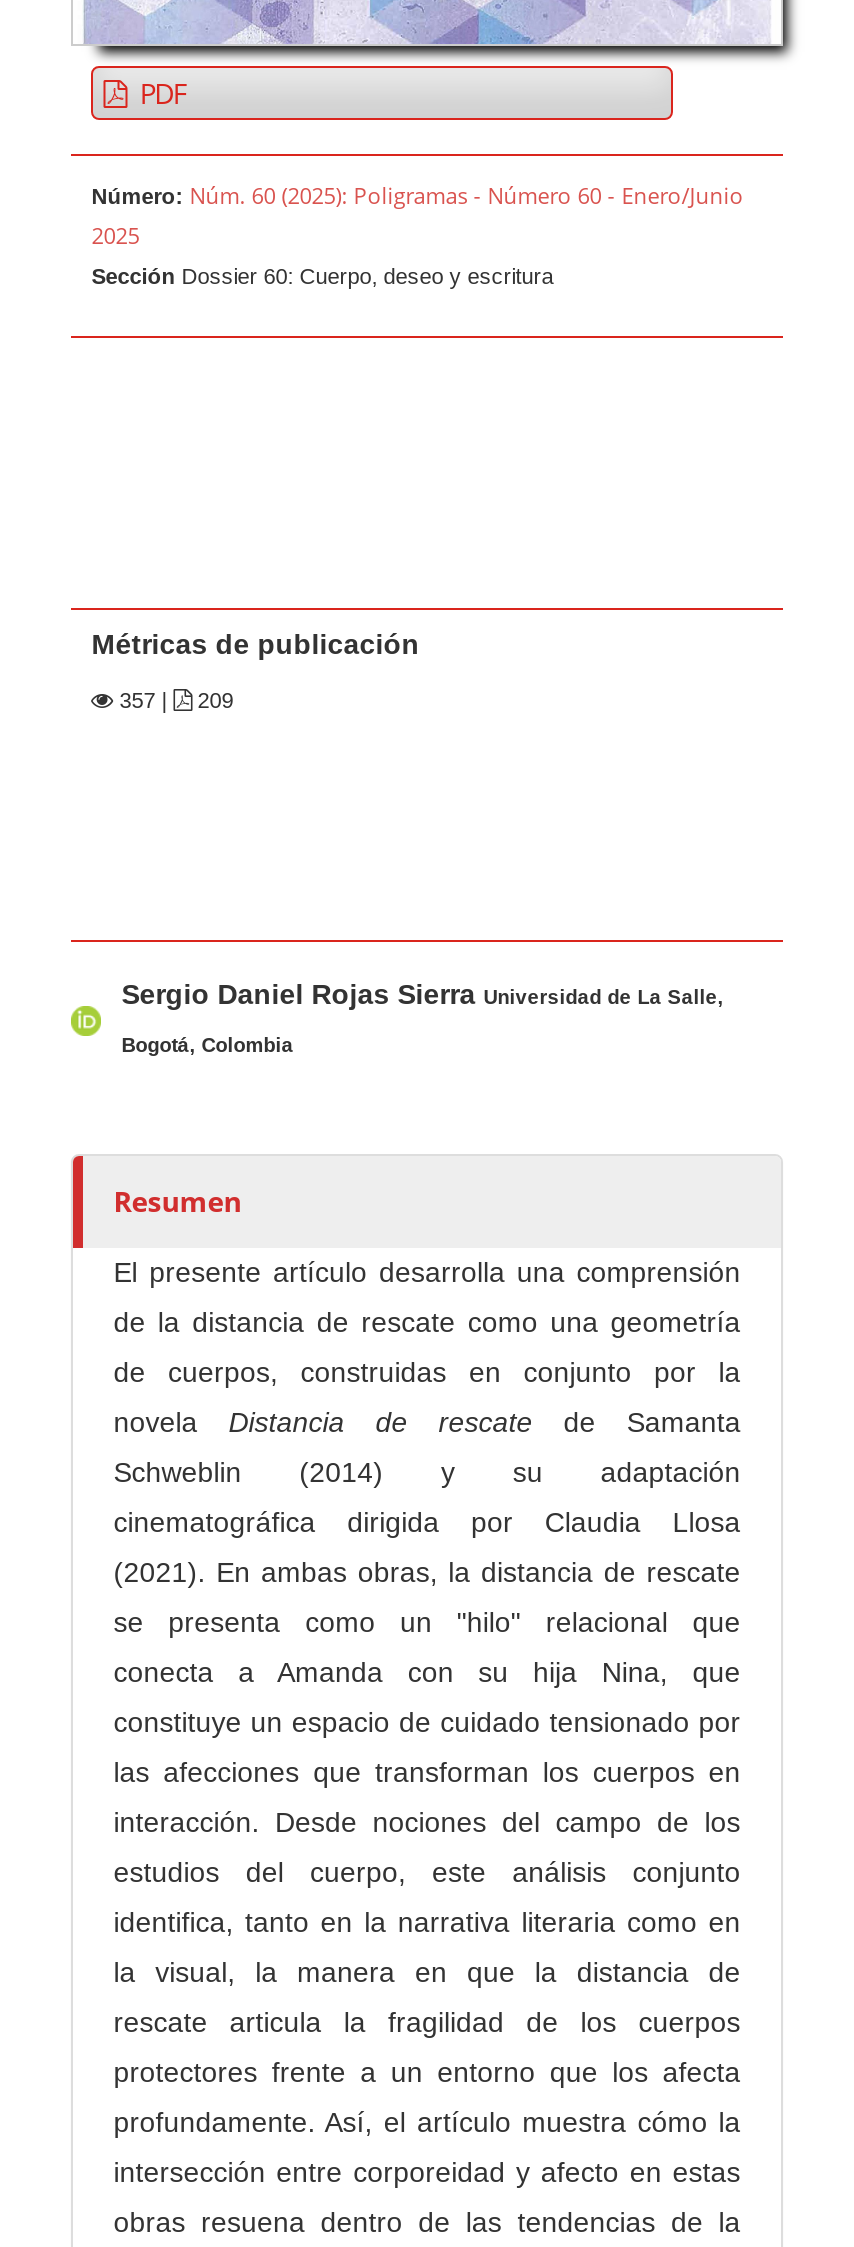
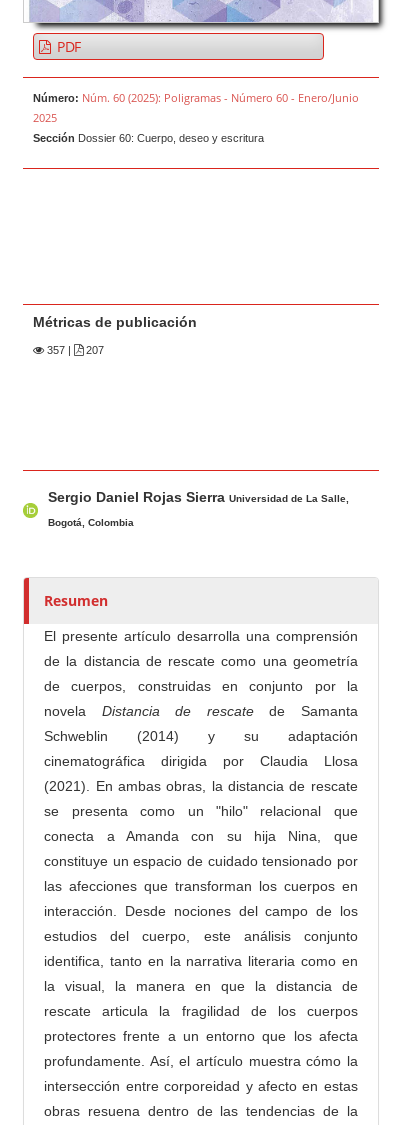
[191,688,233,712] 209 -> [83,344,104,356] 207

